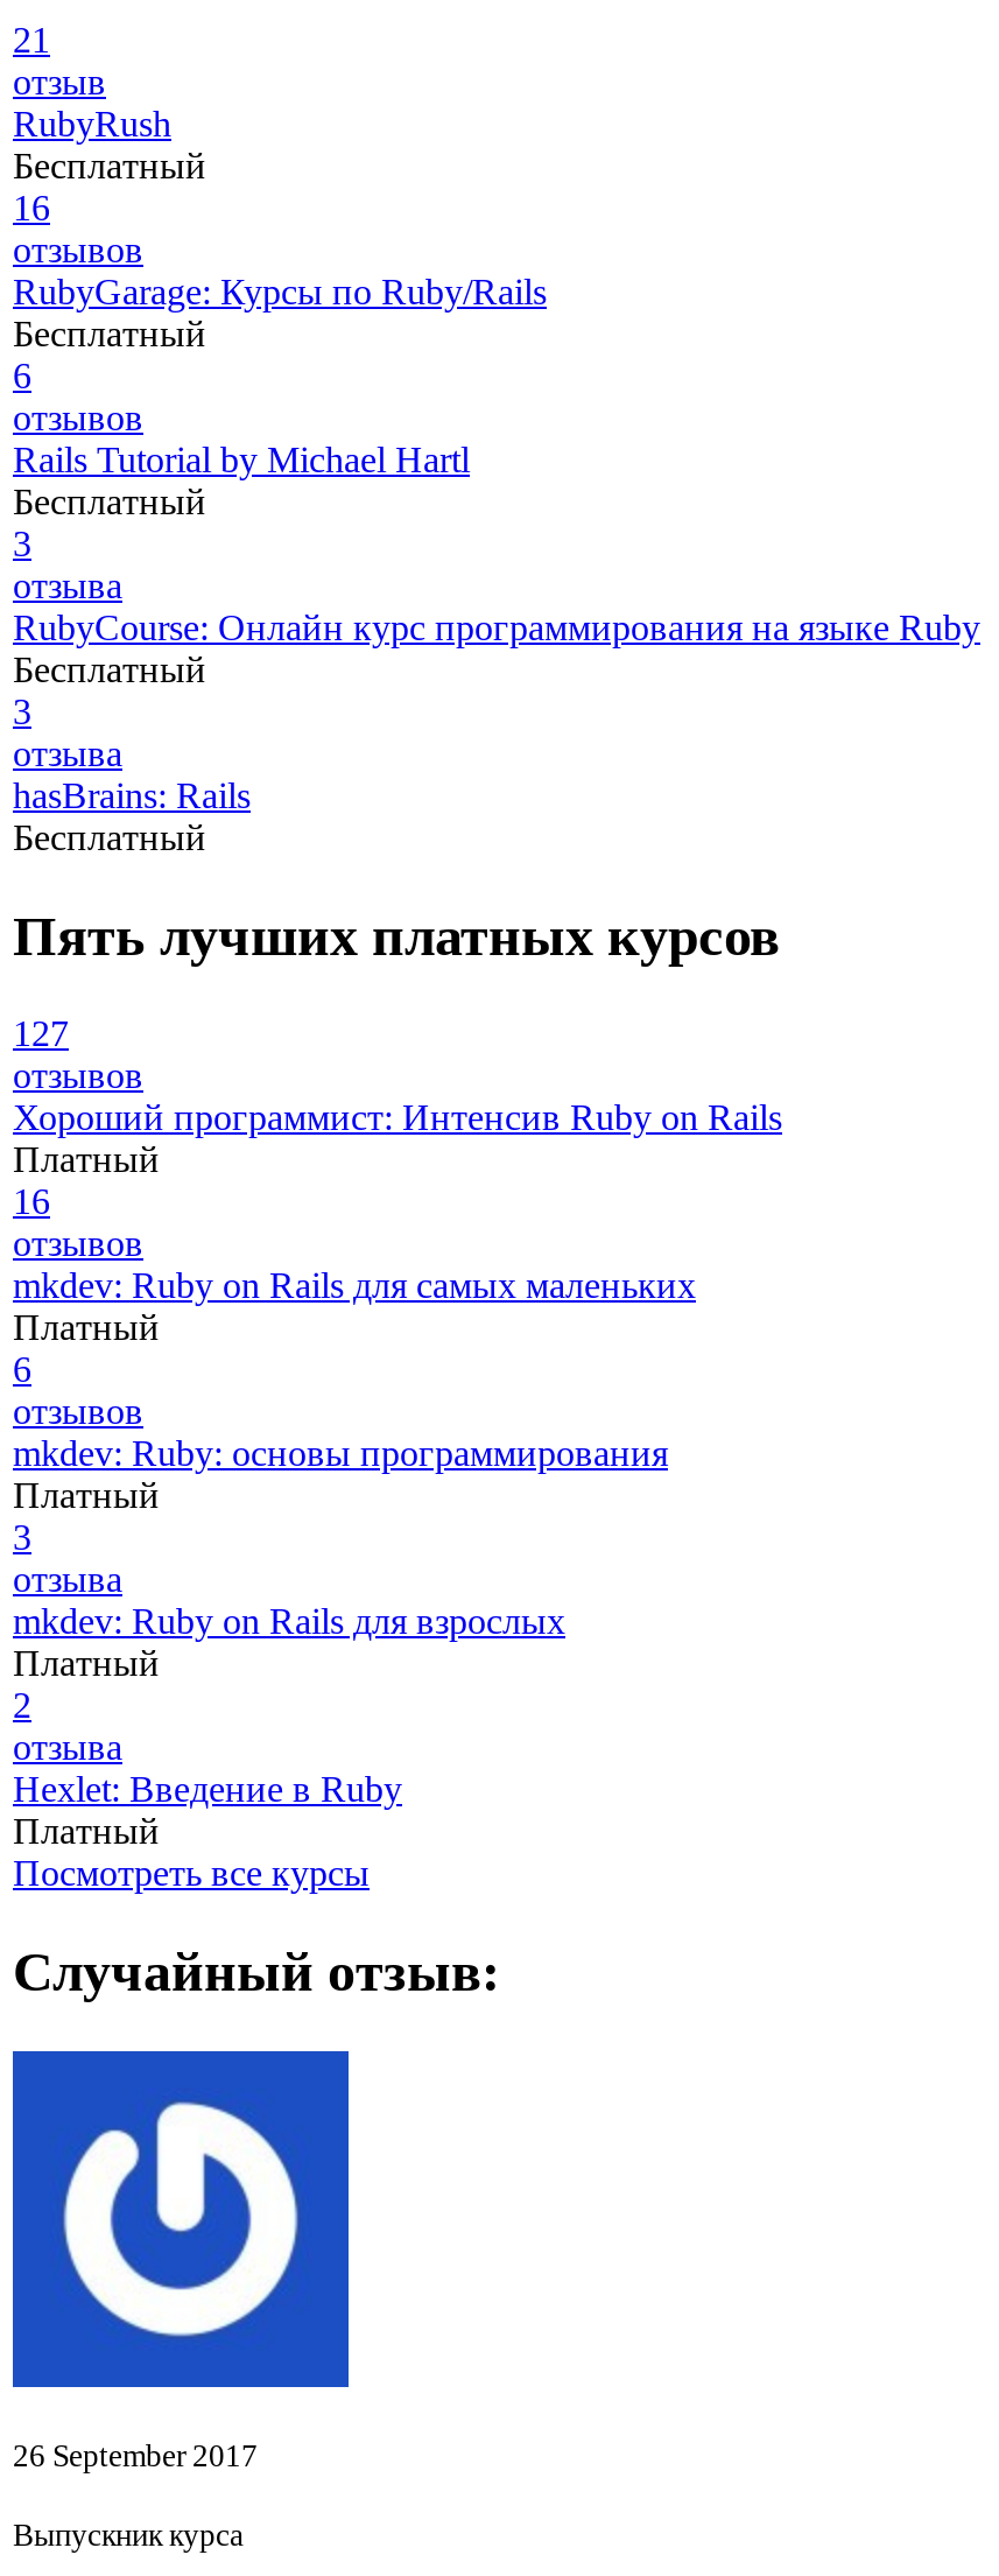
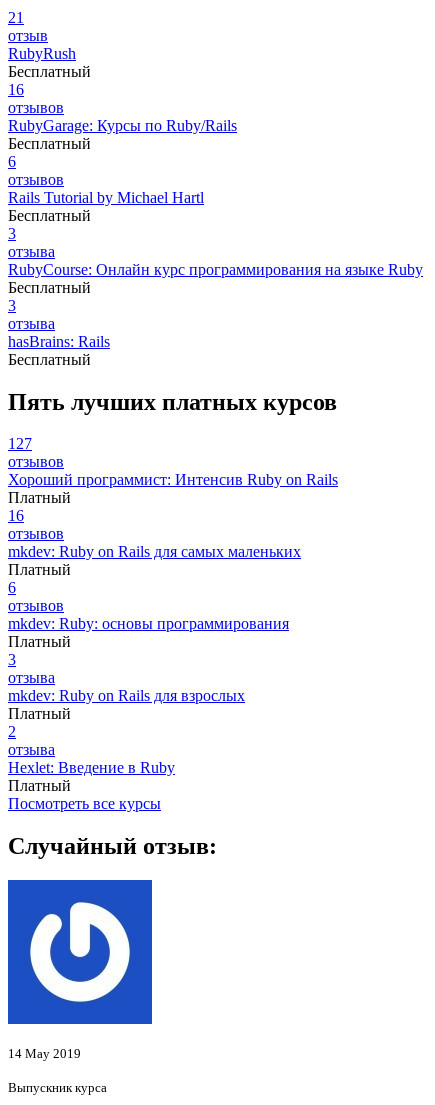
[13,2439,258,2474] 26 September 2017 -> [8,1046,81,1061] 14 May 2019

